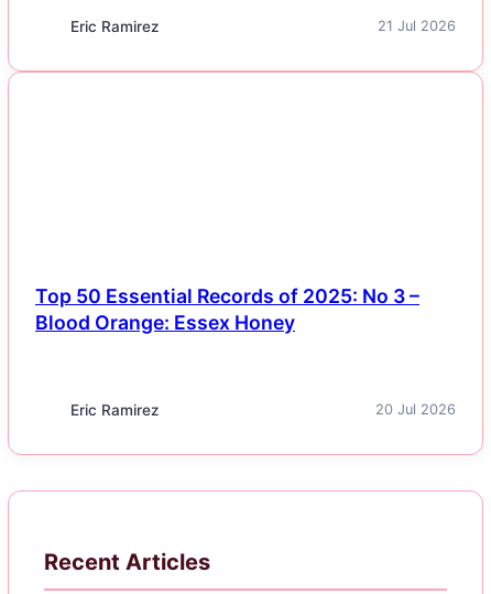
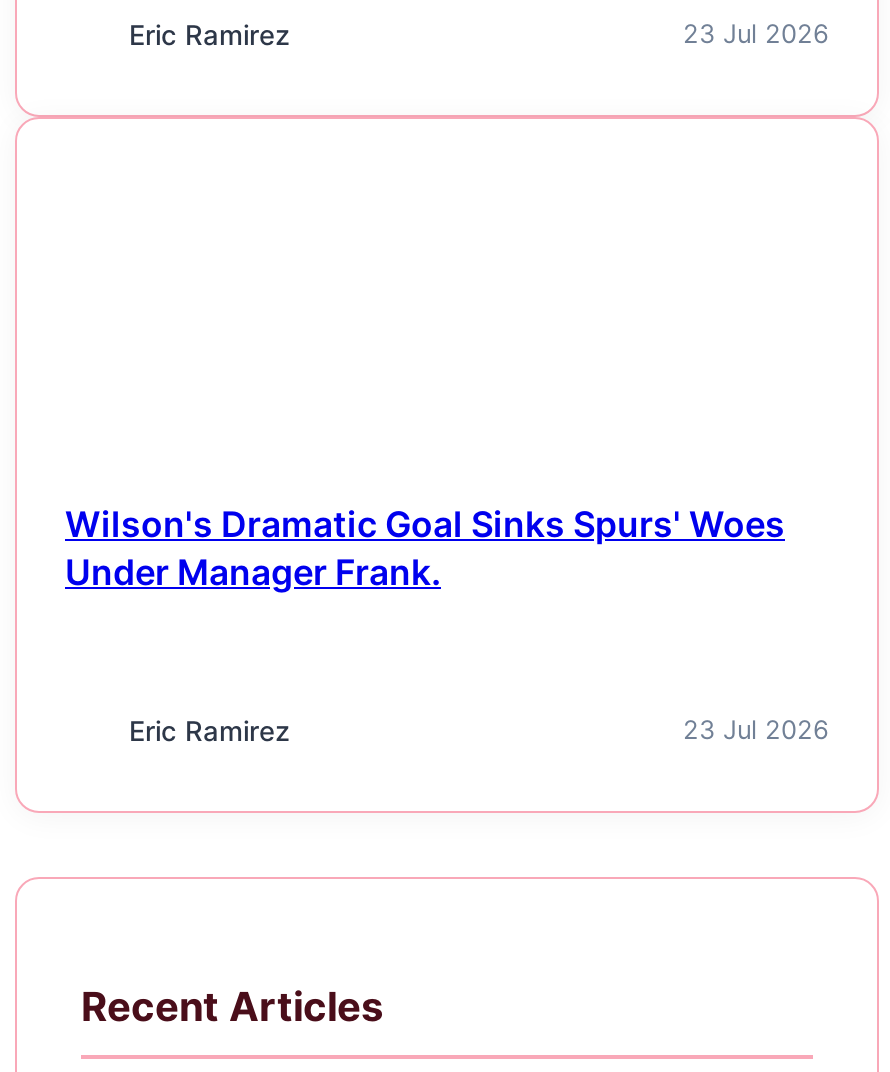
[378,18,456,34] 21 Jul 2026 -> [683,20,829,50] 23 Jul 2026
[35,285,419,334] Top 50 Essential Records of 2025: No 3 – | Blood Orange: Essex Honey -> [65,504,785,594] Wilson's Dramatic Goal Sinks Spurs' Woes | Under Manager Frank.
[375,401,456,418] 20 Jul 2026 -> [683,716,829,746] 23 Jul 2026

